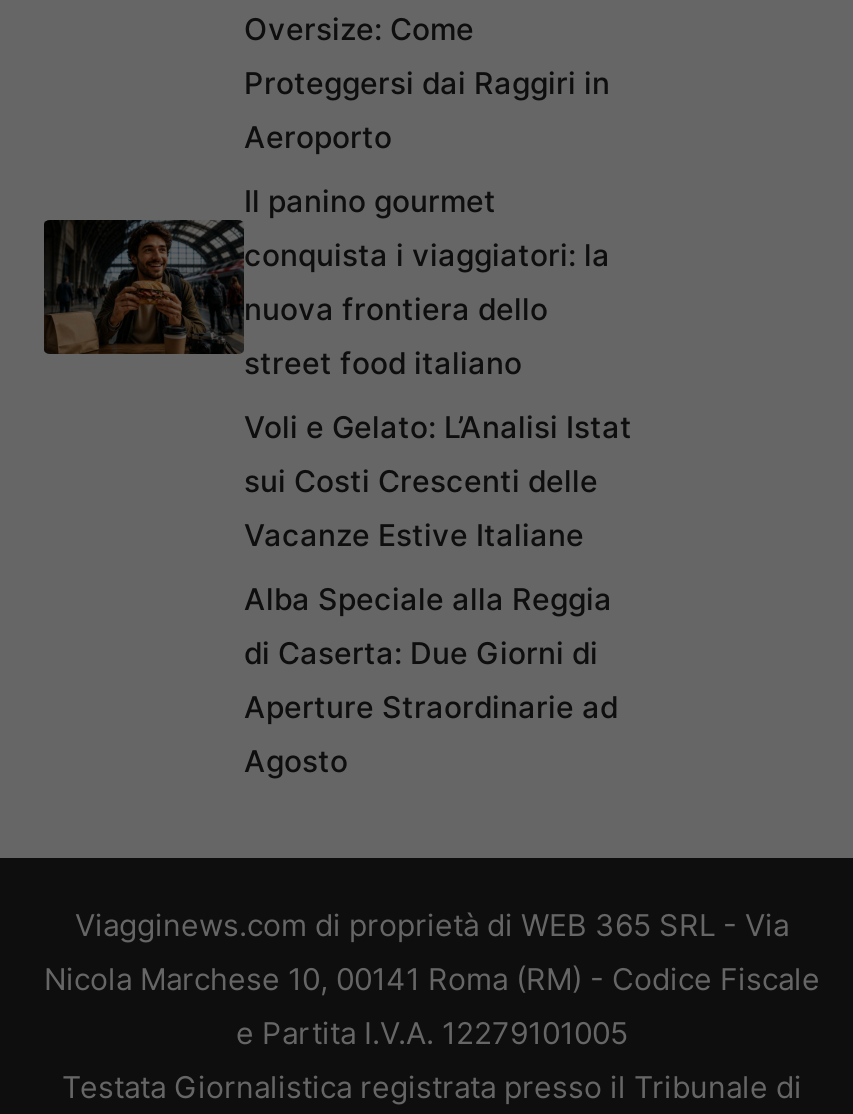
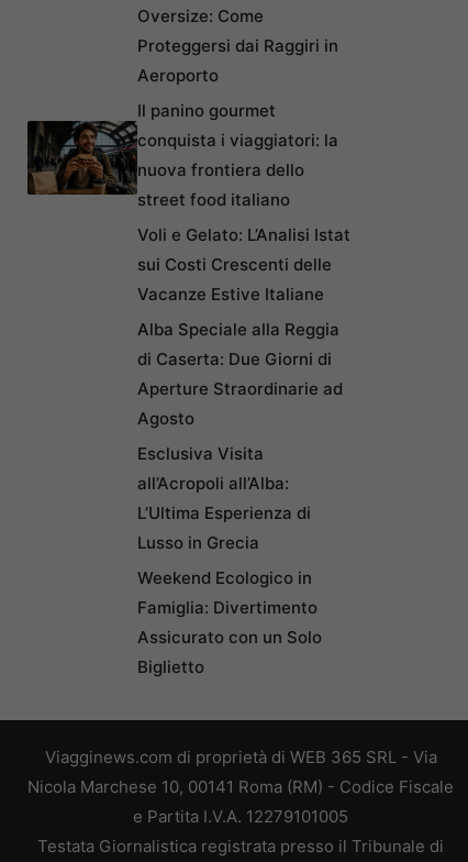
none -> [137,443,322,677] Esclusiva Visita | all’Acropoli all’Alba: | L’Ultima Esperienza di | Lusso in Grecia | Weekend Ecologico in | Famiglia: Divertimento | Assicurato con un Solo | Biglietto

